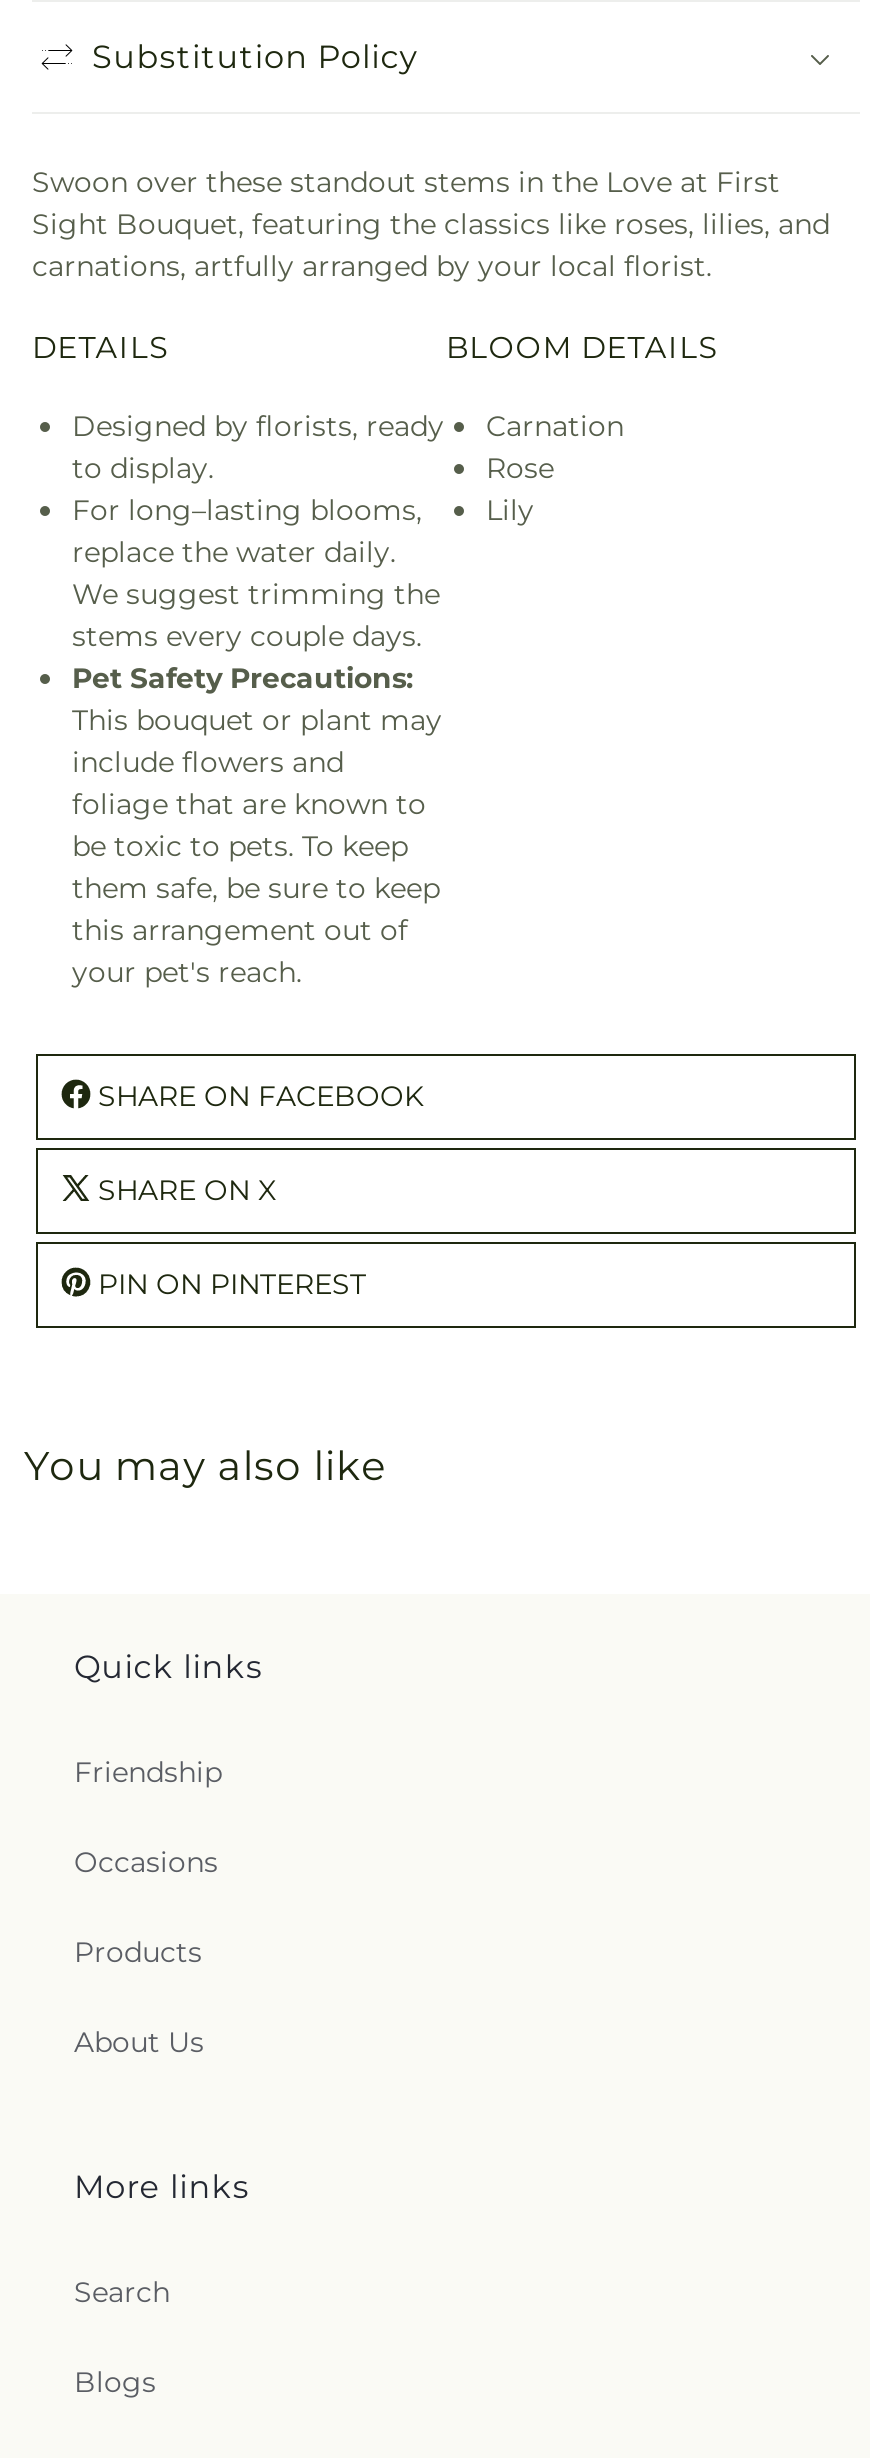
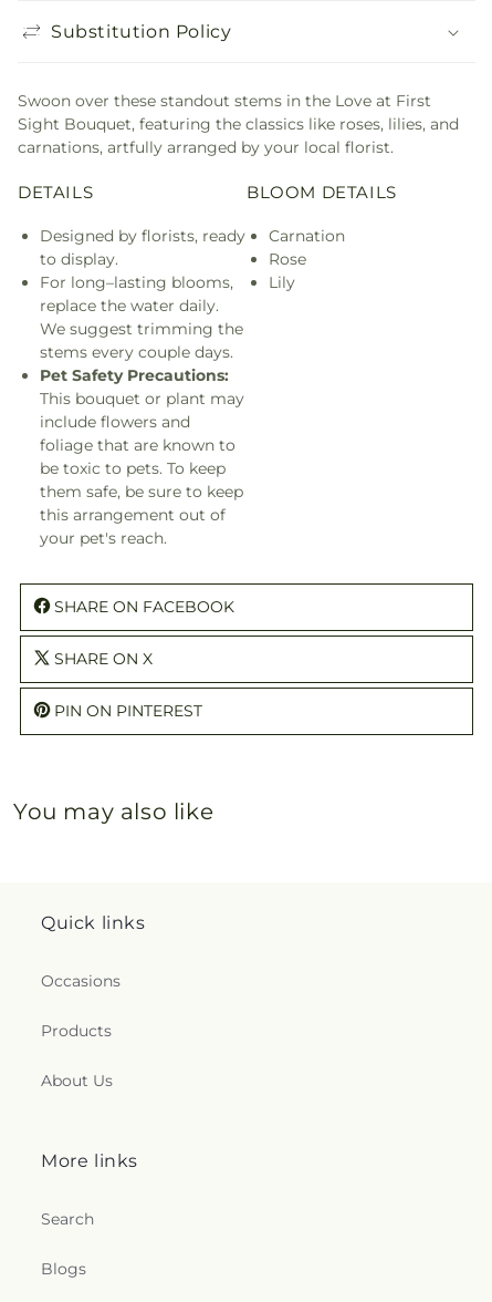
[74,1754,222,1790] Friendship -> none

